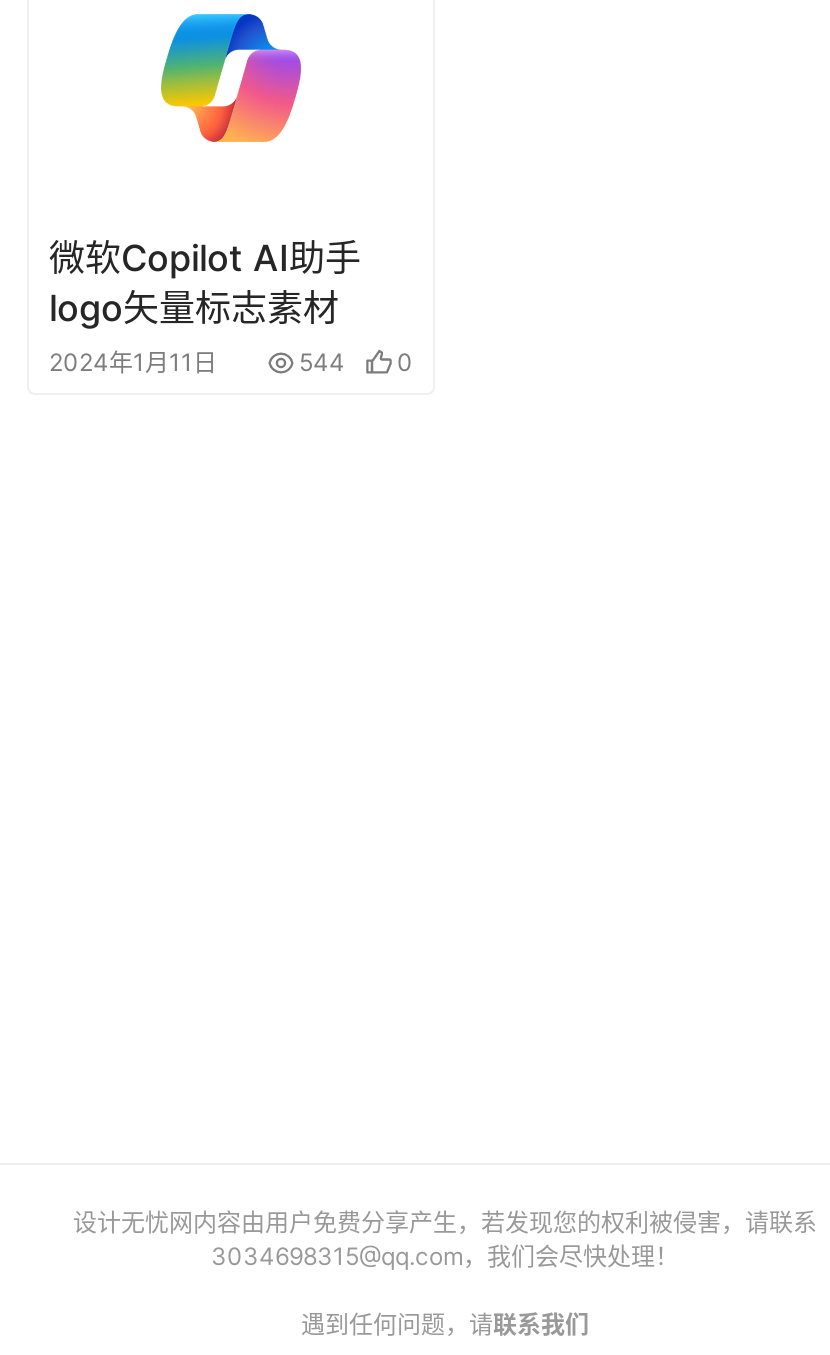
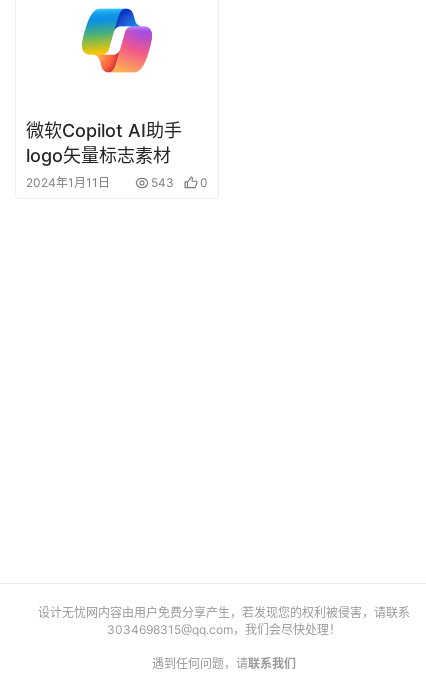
[299,347,413,377] 544 0 -> [151,175,208,190] 543 0

